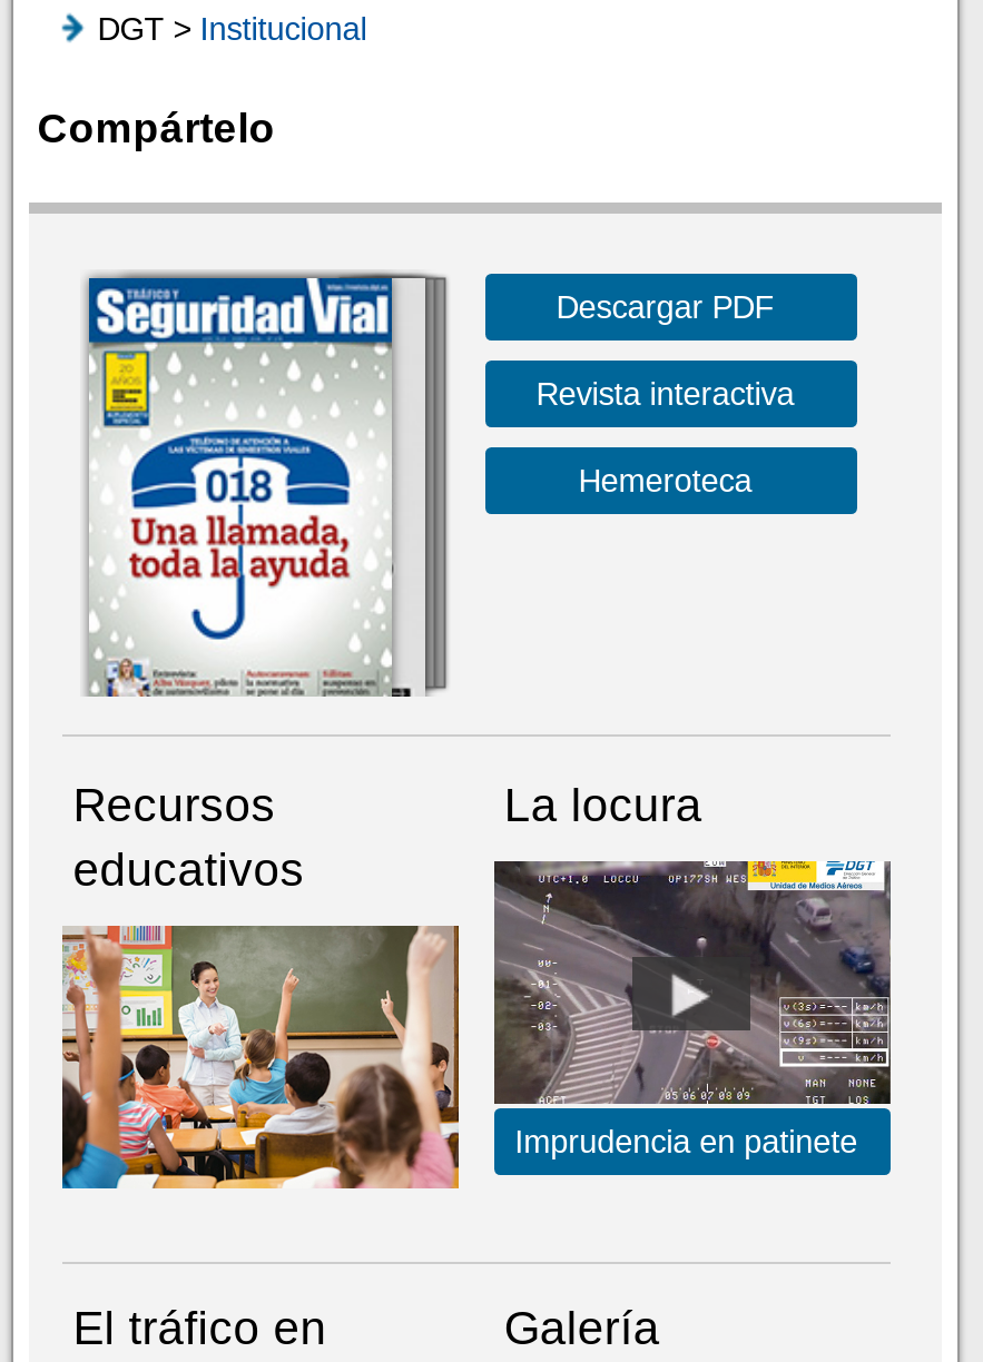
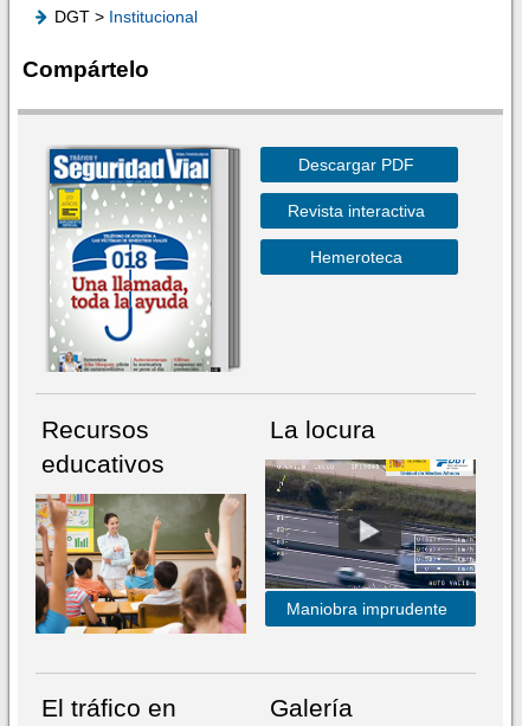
[494,859,891,1159] [image] | Imprudencia en patinete -> [265,458,476,618] [image] | Maniobra imprudente

